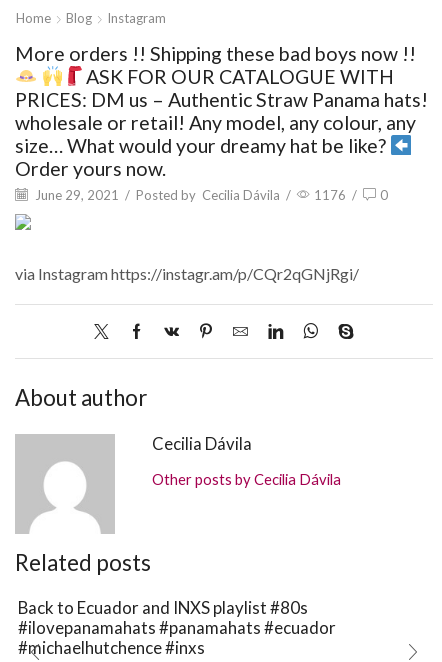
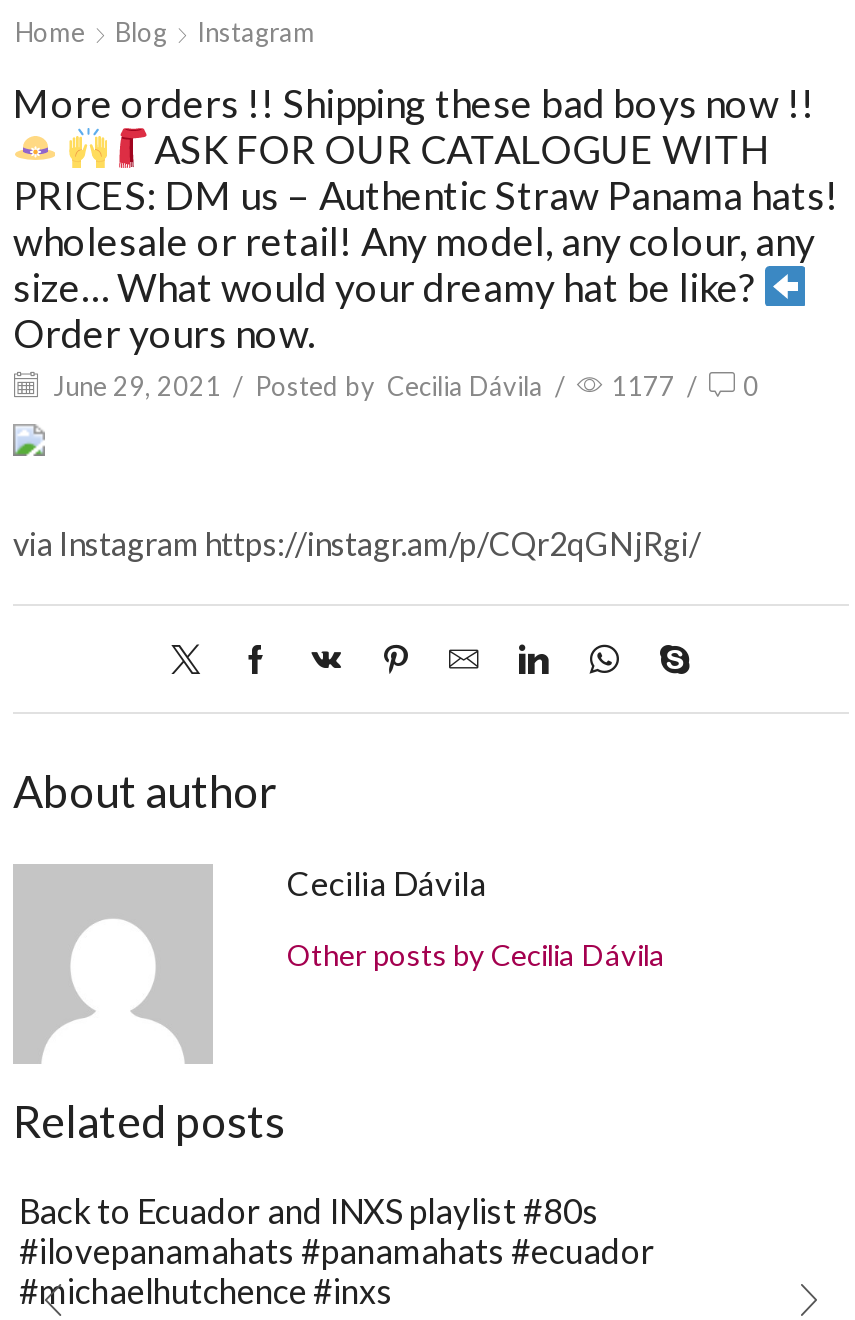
[32,187,388,203] June 29, 2021 / Posted by Cecilia Dávila / 1176 / 0 -> [47,370,759,402] June 29, 2021 / Posted by Cecilia Dávila / 1177 / 0

